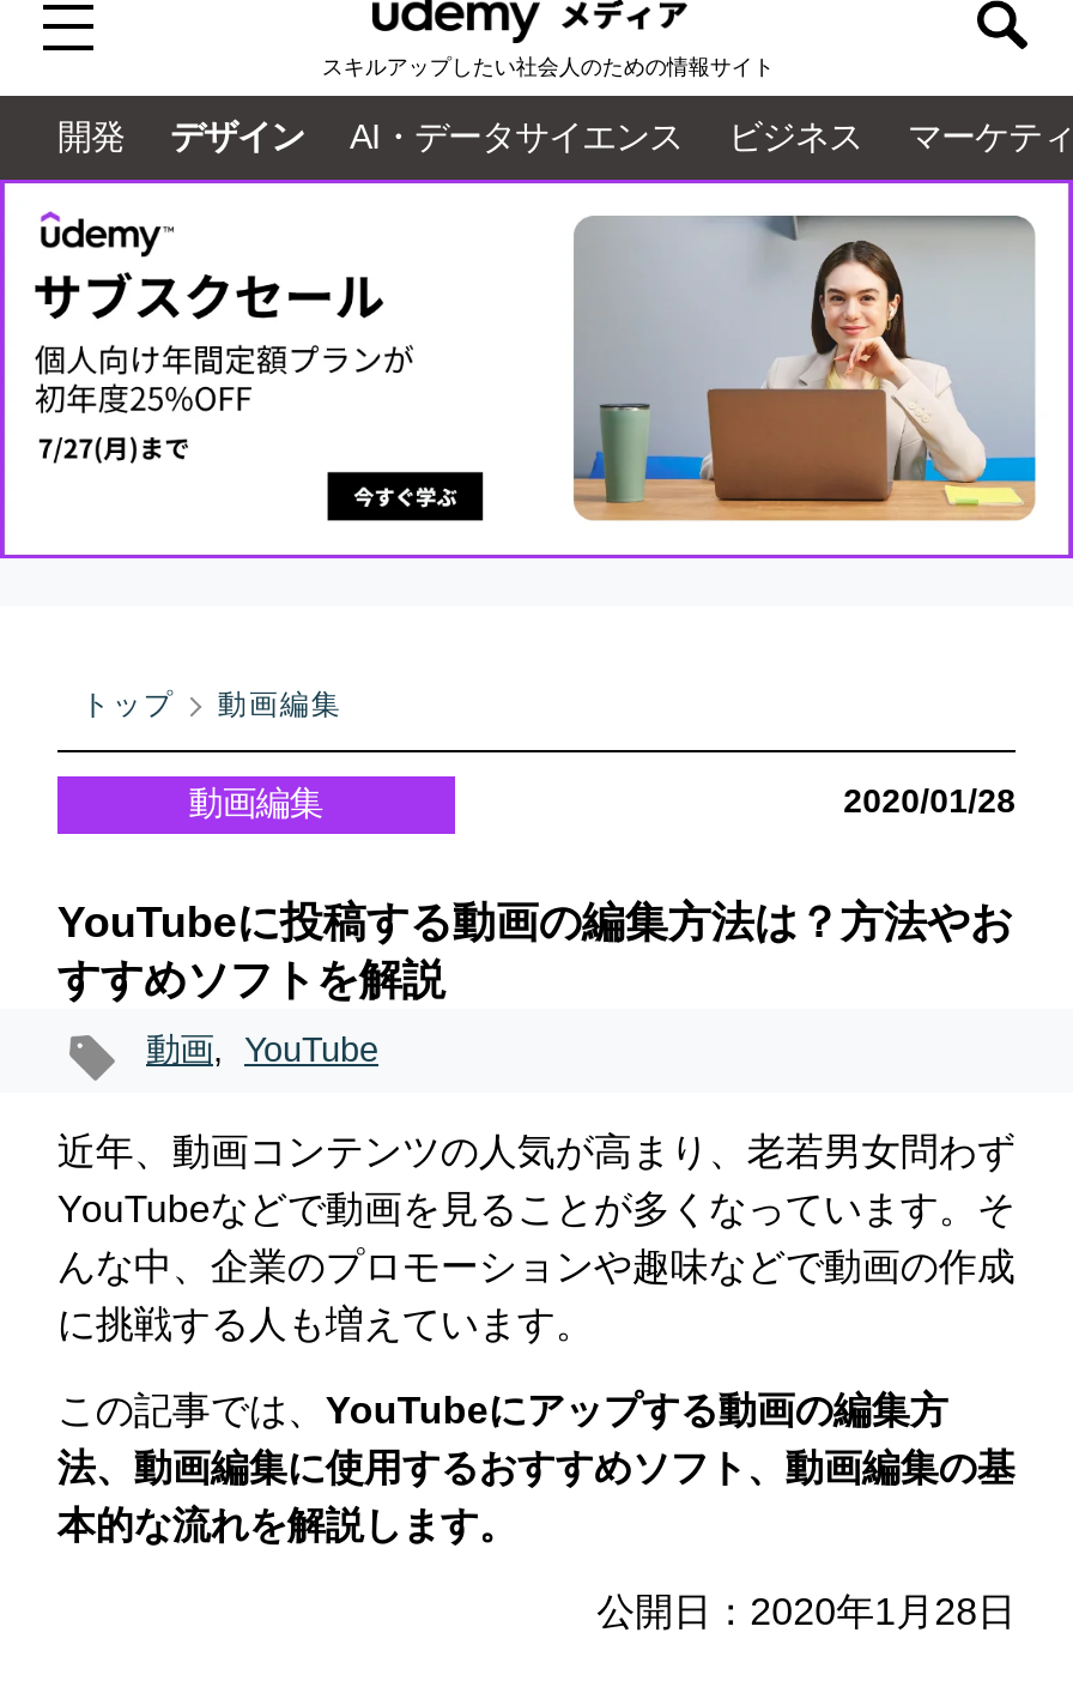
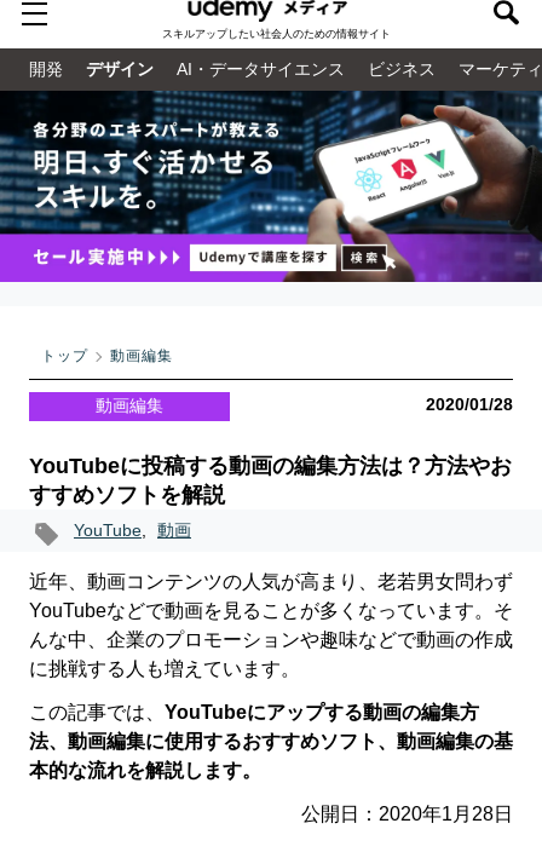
[7,177,1066,561] [image] -> [4,91,538,283] [image]
[146,1031,378,1069] 動画, YouTube -> [74,521,191,540] YouTube, 動画

